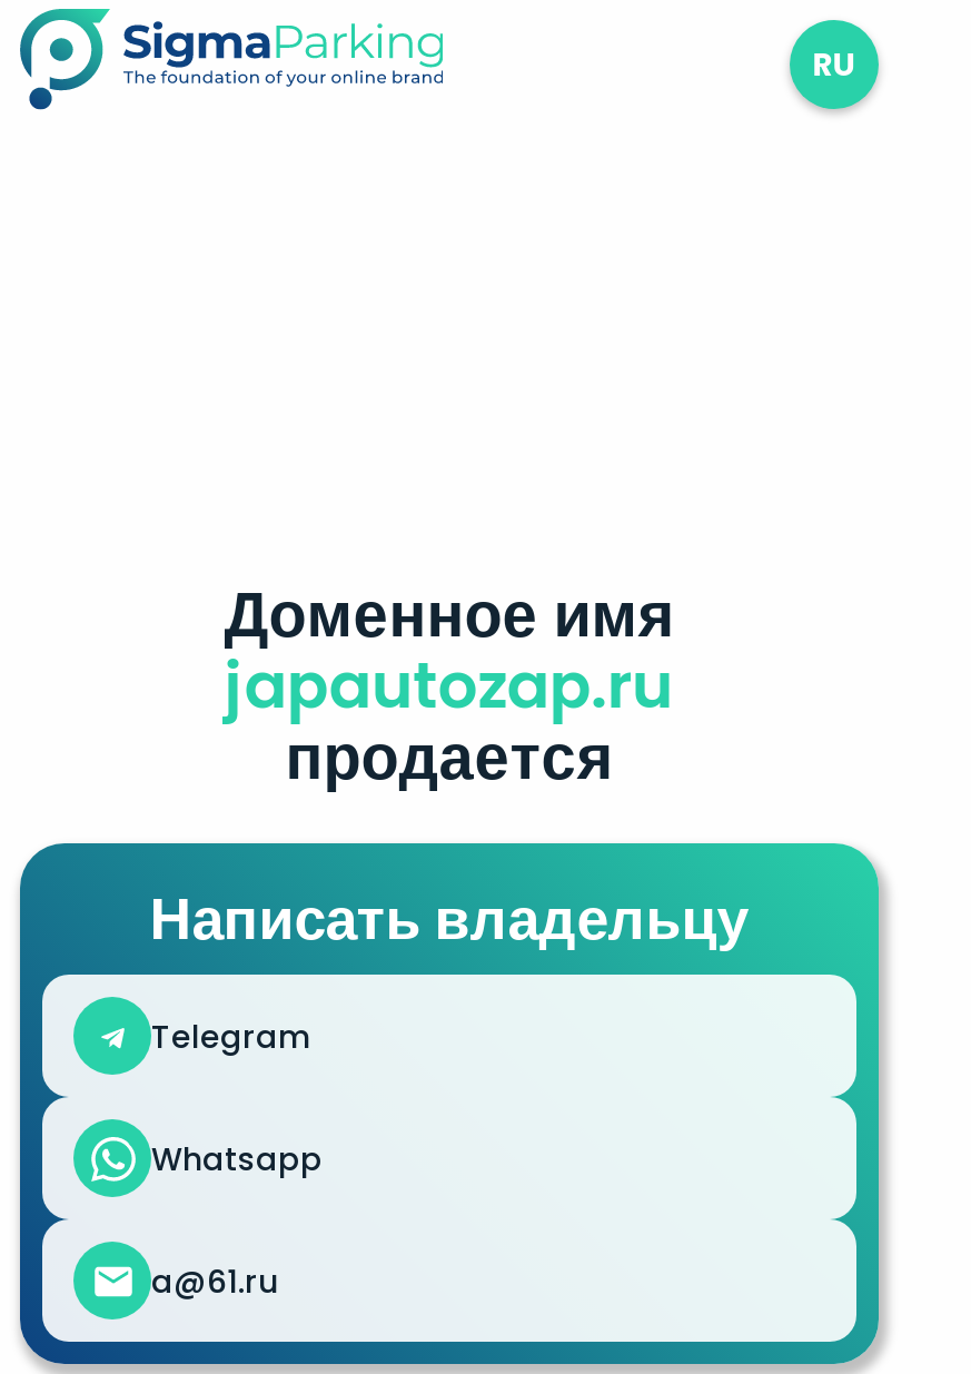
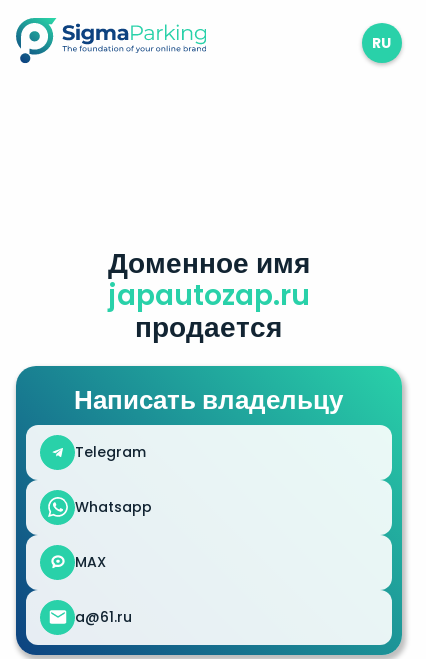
moved [150,570,748,1180] -> [74,243,343,517]: Доменное имя | japautozap.ru | продается | Написать владельцу | Telegram | Whatsapp
none -> [75,552,106,572] MAX

